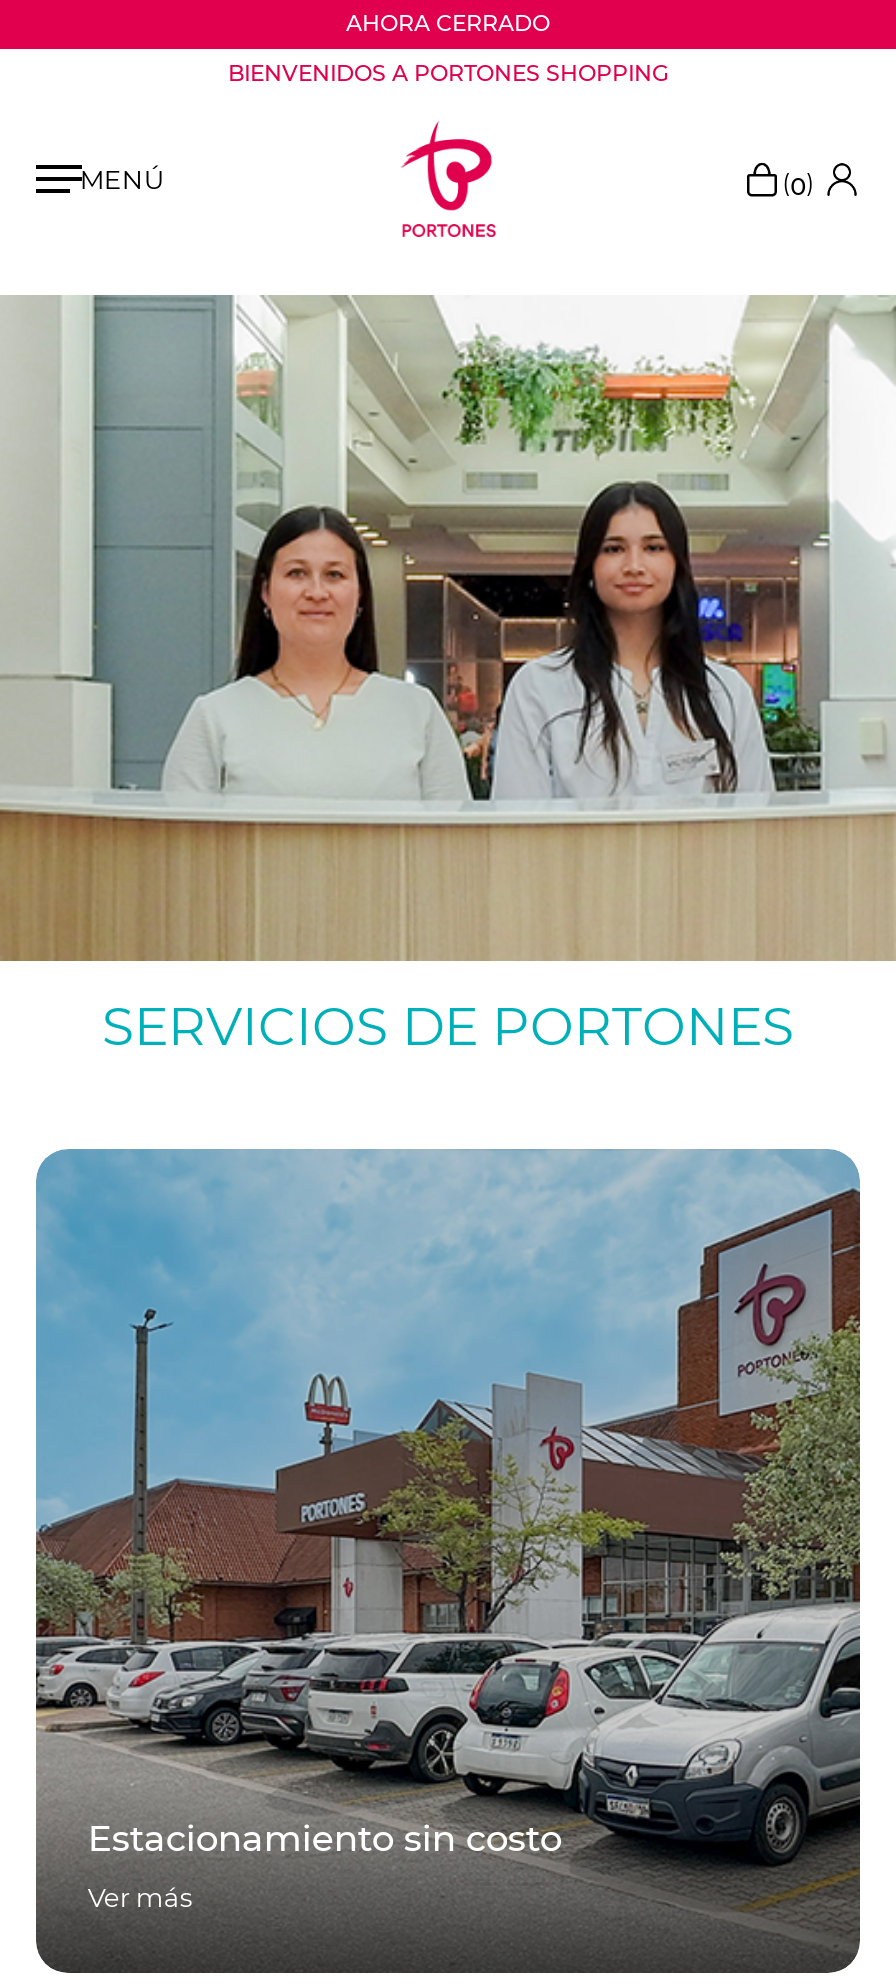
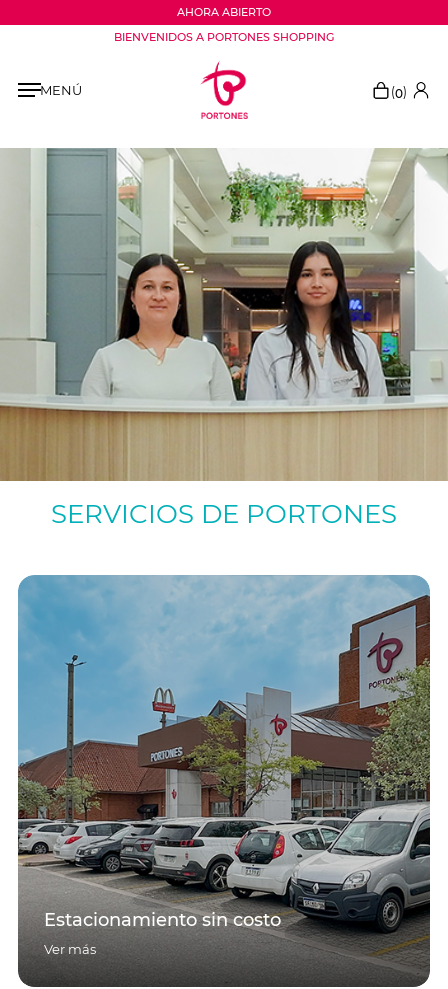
[346,9,550,37] AHORA CERRADO -> [177,5,271,19] AHORA ABIERTO

